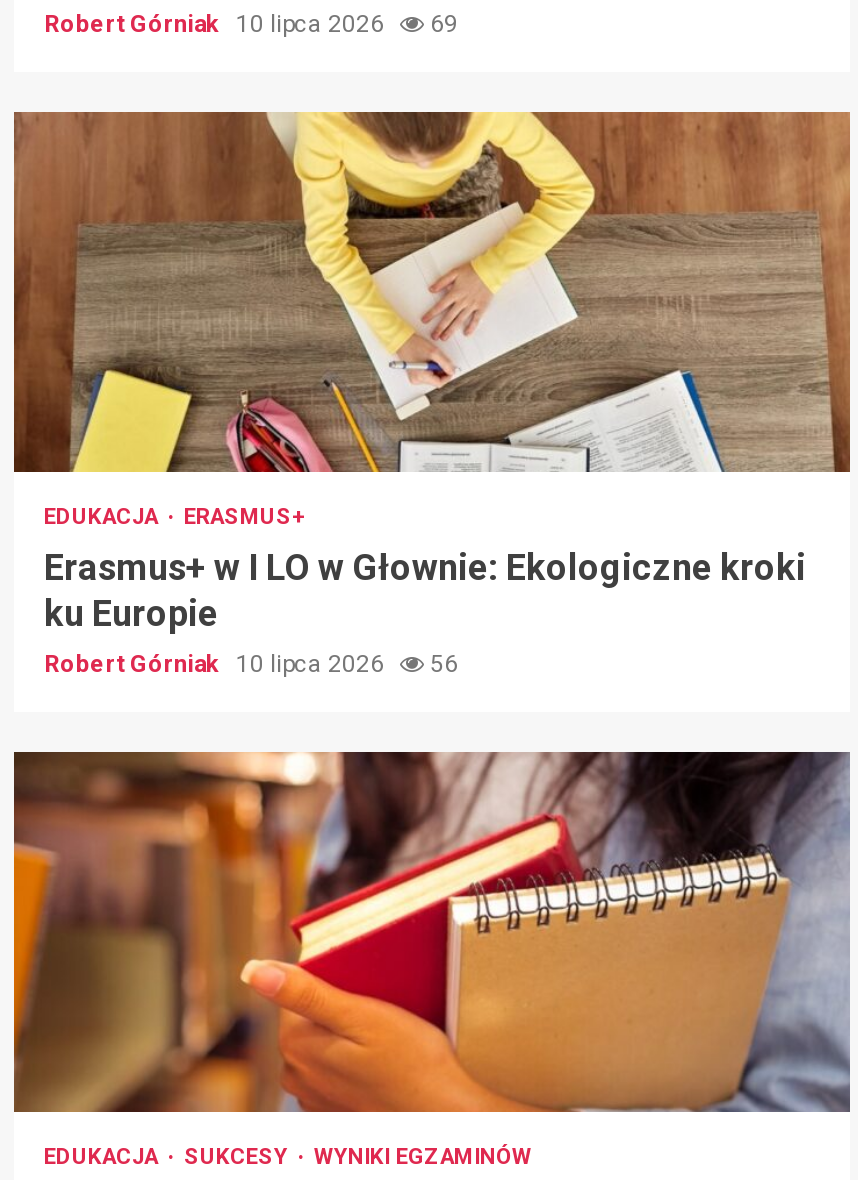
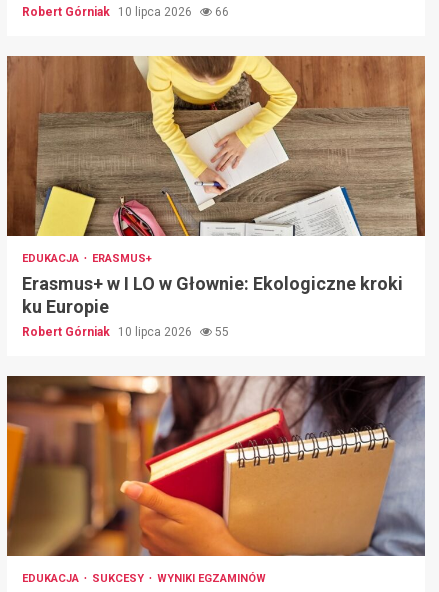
[44,9,458,37] Robert Górniak 10 lipca 2026 69 -> [22,5,229,19] Robert Górniak 10 lipca 2026 66
[44,649,458,677] Robert Górniak 10 lipca 2026 56 -> [22,325,229,339] Robert Górniak 10 lipca 2026 55

